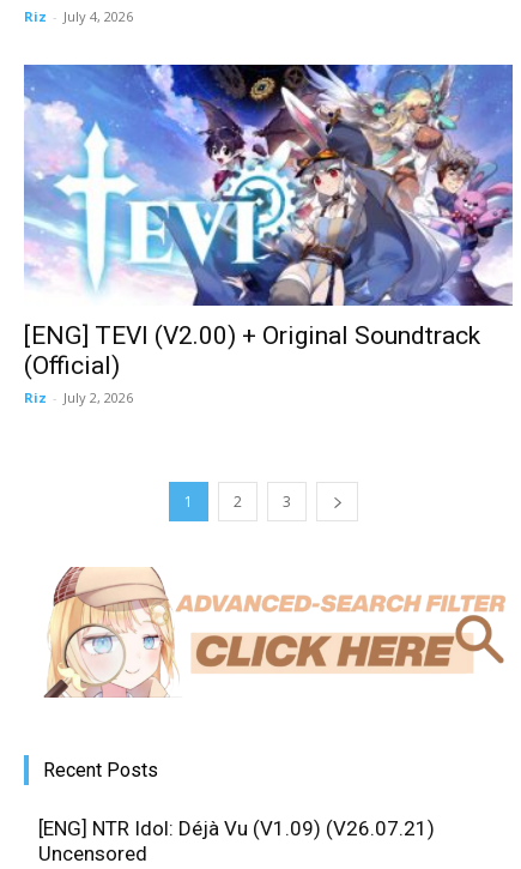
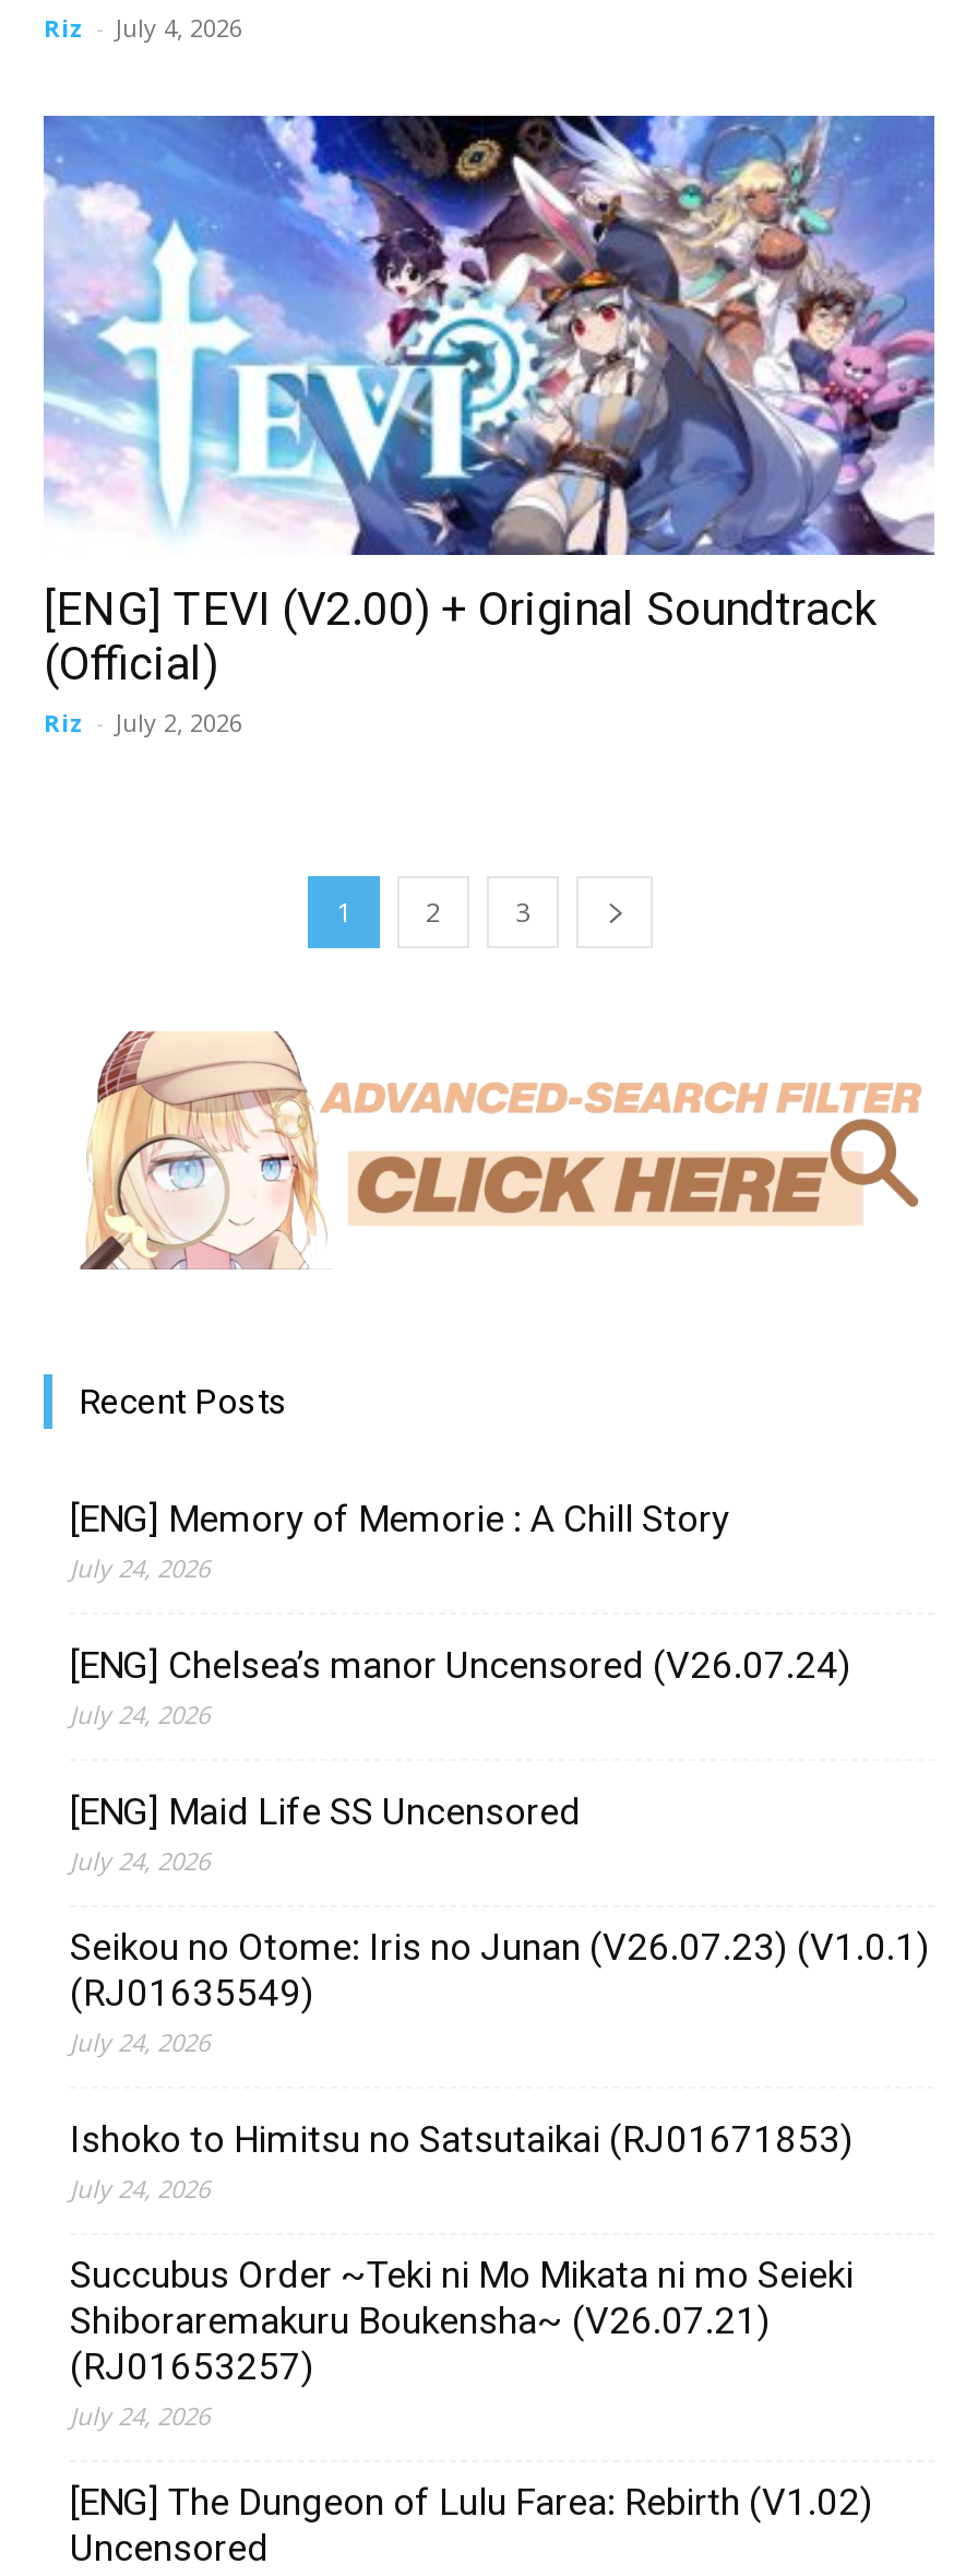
[38,816,435,840] [ENG] NTR Idol: Déjà Vu (V1.09) (V26.07.21) -> [70,1497,930,2524] [ENG] Memory of Memorie : A Chill Story | July 24, 2026 | [ENG] Chelsea’s manor Uncensored (V26.07.24) | July 24, 2026 | [ENG] Maid Life SS Uncensored | July 24, 2026 | Seikou no Otome: Iris no Junan (V26.07.23) (V1.0.1) | (RJ01635549) | July 24, 2026 | Ishoko to Himitsu no Satsutaikai (RJ01671853) | July 24, 2026 | Succubus Order ~Teki ni Mo Mikata ni mo Seieki | Shiboraremakuru Boukensha~ (V26.07.21) | (RJ01653257) | July 24, 2026 | [ENG] The Dungeon of Lulu Farea: Rebirth (V1.02)

